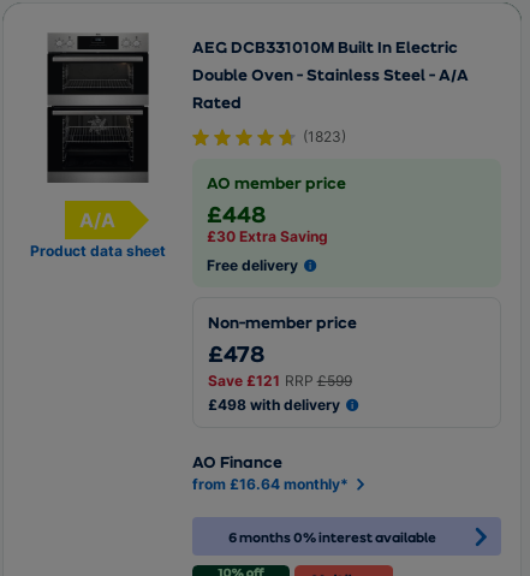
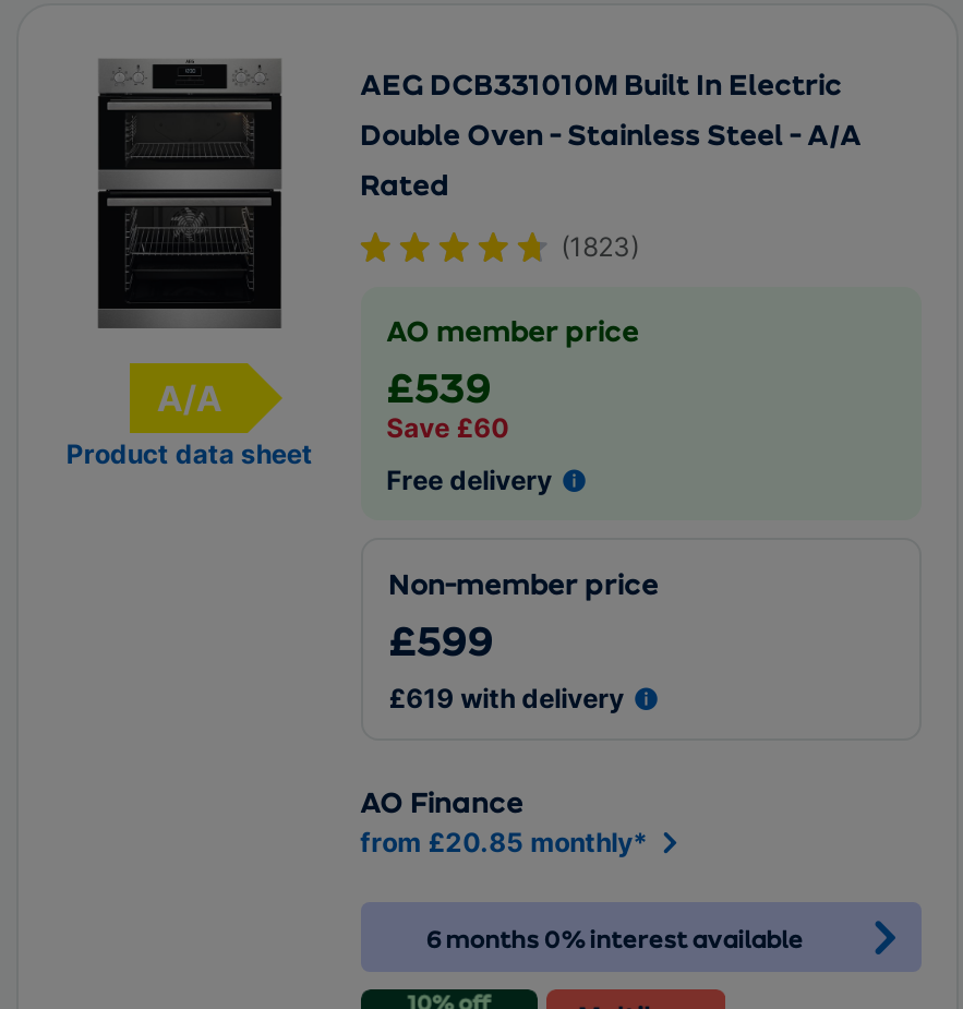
[206,198,328,245] £448 | £30 Extra Saving -> [387,358,509,443] £539 | Save £60
[208,337,352,413] £478 | Save £121 RRP £599 | £498 with delivery -> [389,611,624,714] £599 | £619 with delivery
[192,475,352,493] from £16.64 monthly* -> [360,825,655,858] from £20.85 monthly*

